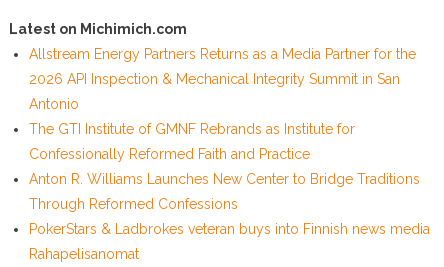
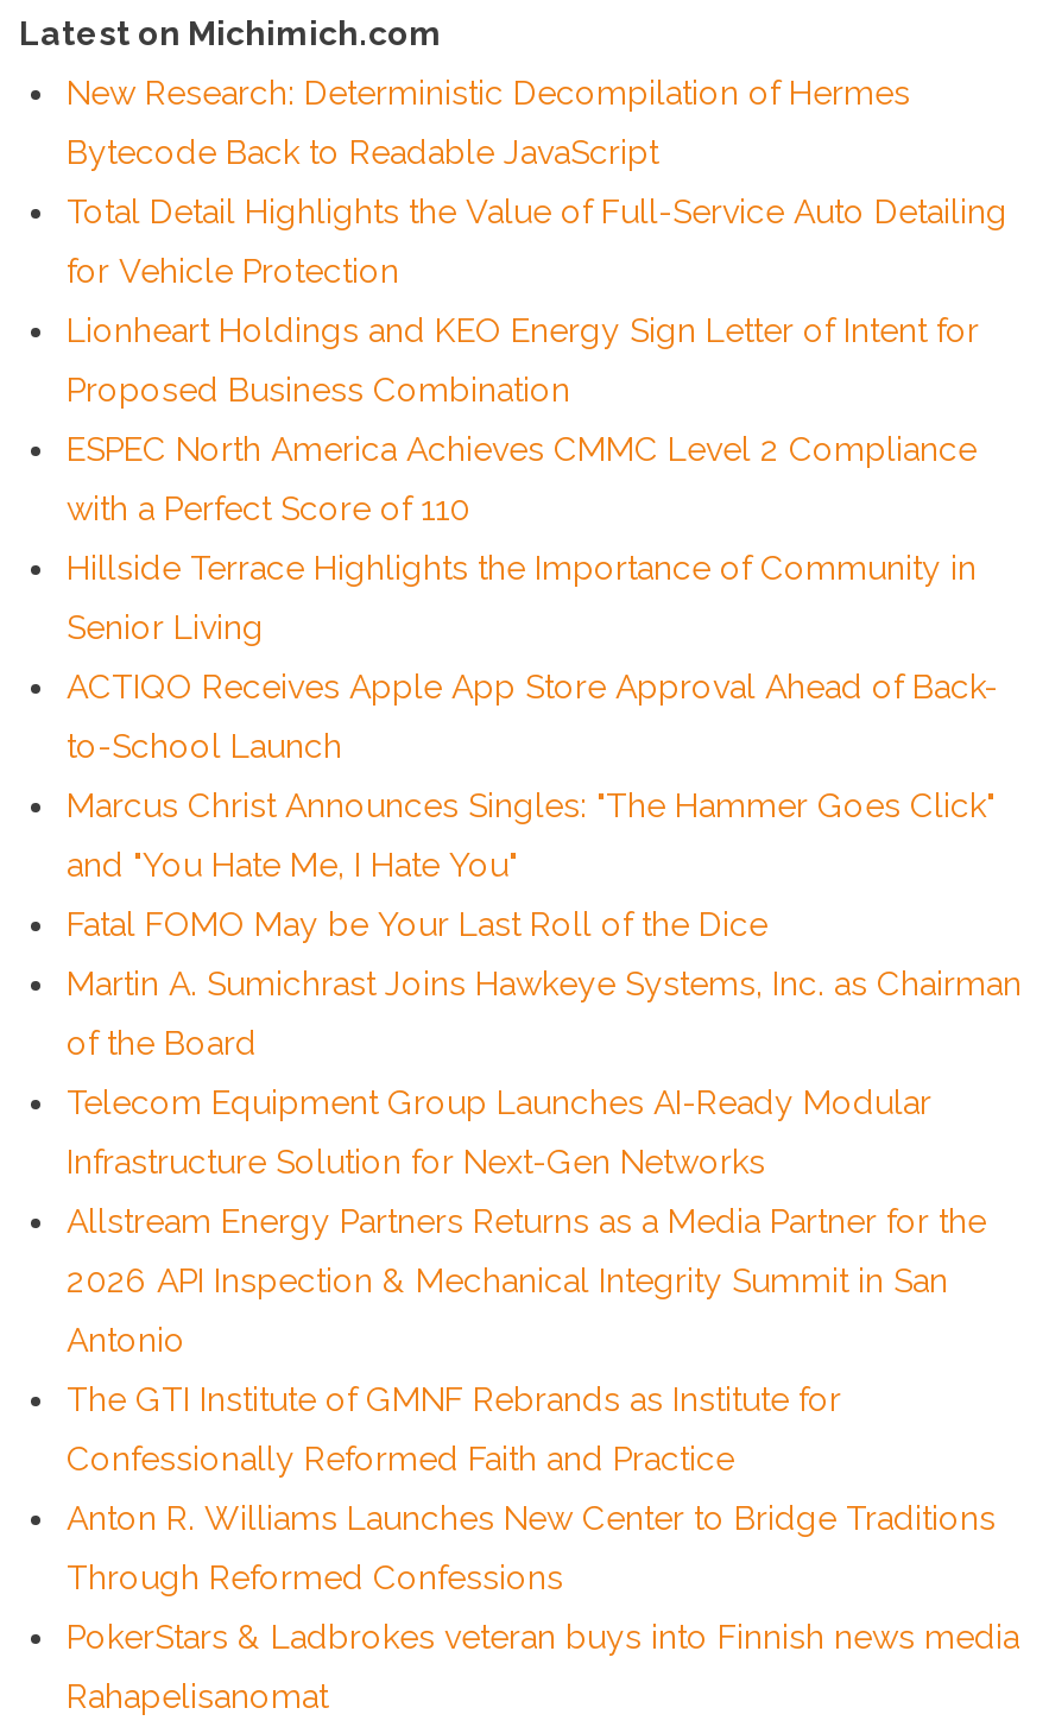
none -> [67,74,1022,1181] New Research: Deterministic Decompilation of Hermes | Bytecode Back to Readable JavaScript | Total Detail Highlights the Value of Full-Service Auto Detailing | for Vehicle Protection | Lionheart Holdings and KEO Energy Sign Letter of Intent for | Proposed Business Combination | ESPEC North America Achieves CMMC Level 2 Compliance | with a Perfect Score of 110 | Hillside Terrace Highlights the Importance of Community in | Senior Living | ACTIQO Receives Apple App Store Approval Ahead of Back- | to-School Launch | Marcus Christ Announces Singles: "The Hammer Goes Click" | and "You Hate Me, I Hate You" | Fatal FOMO May be Your Last Roll of the Dice | Martin A. Sumichrast Joins Hawkeye Systems, Inc. as Chairman | of the Board | Telecom Equipment Group Launches AI-Ready Modular | Infrastructure Solution for Next-Gen Networks

